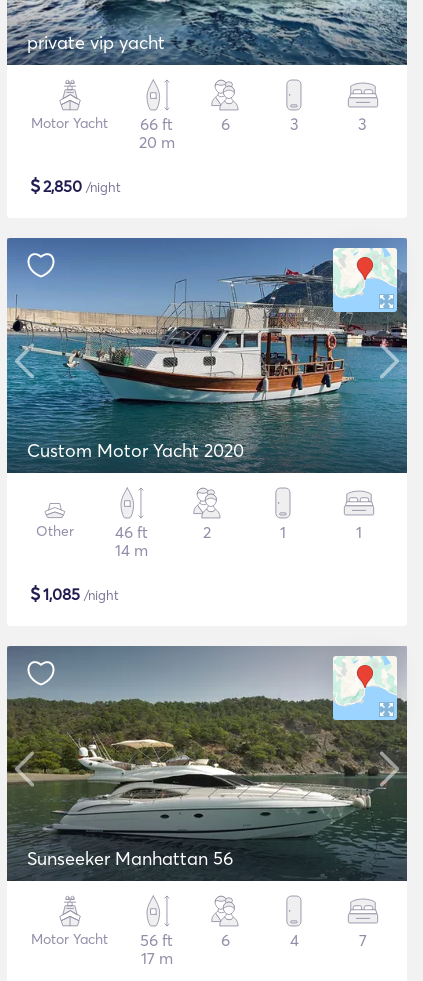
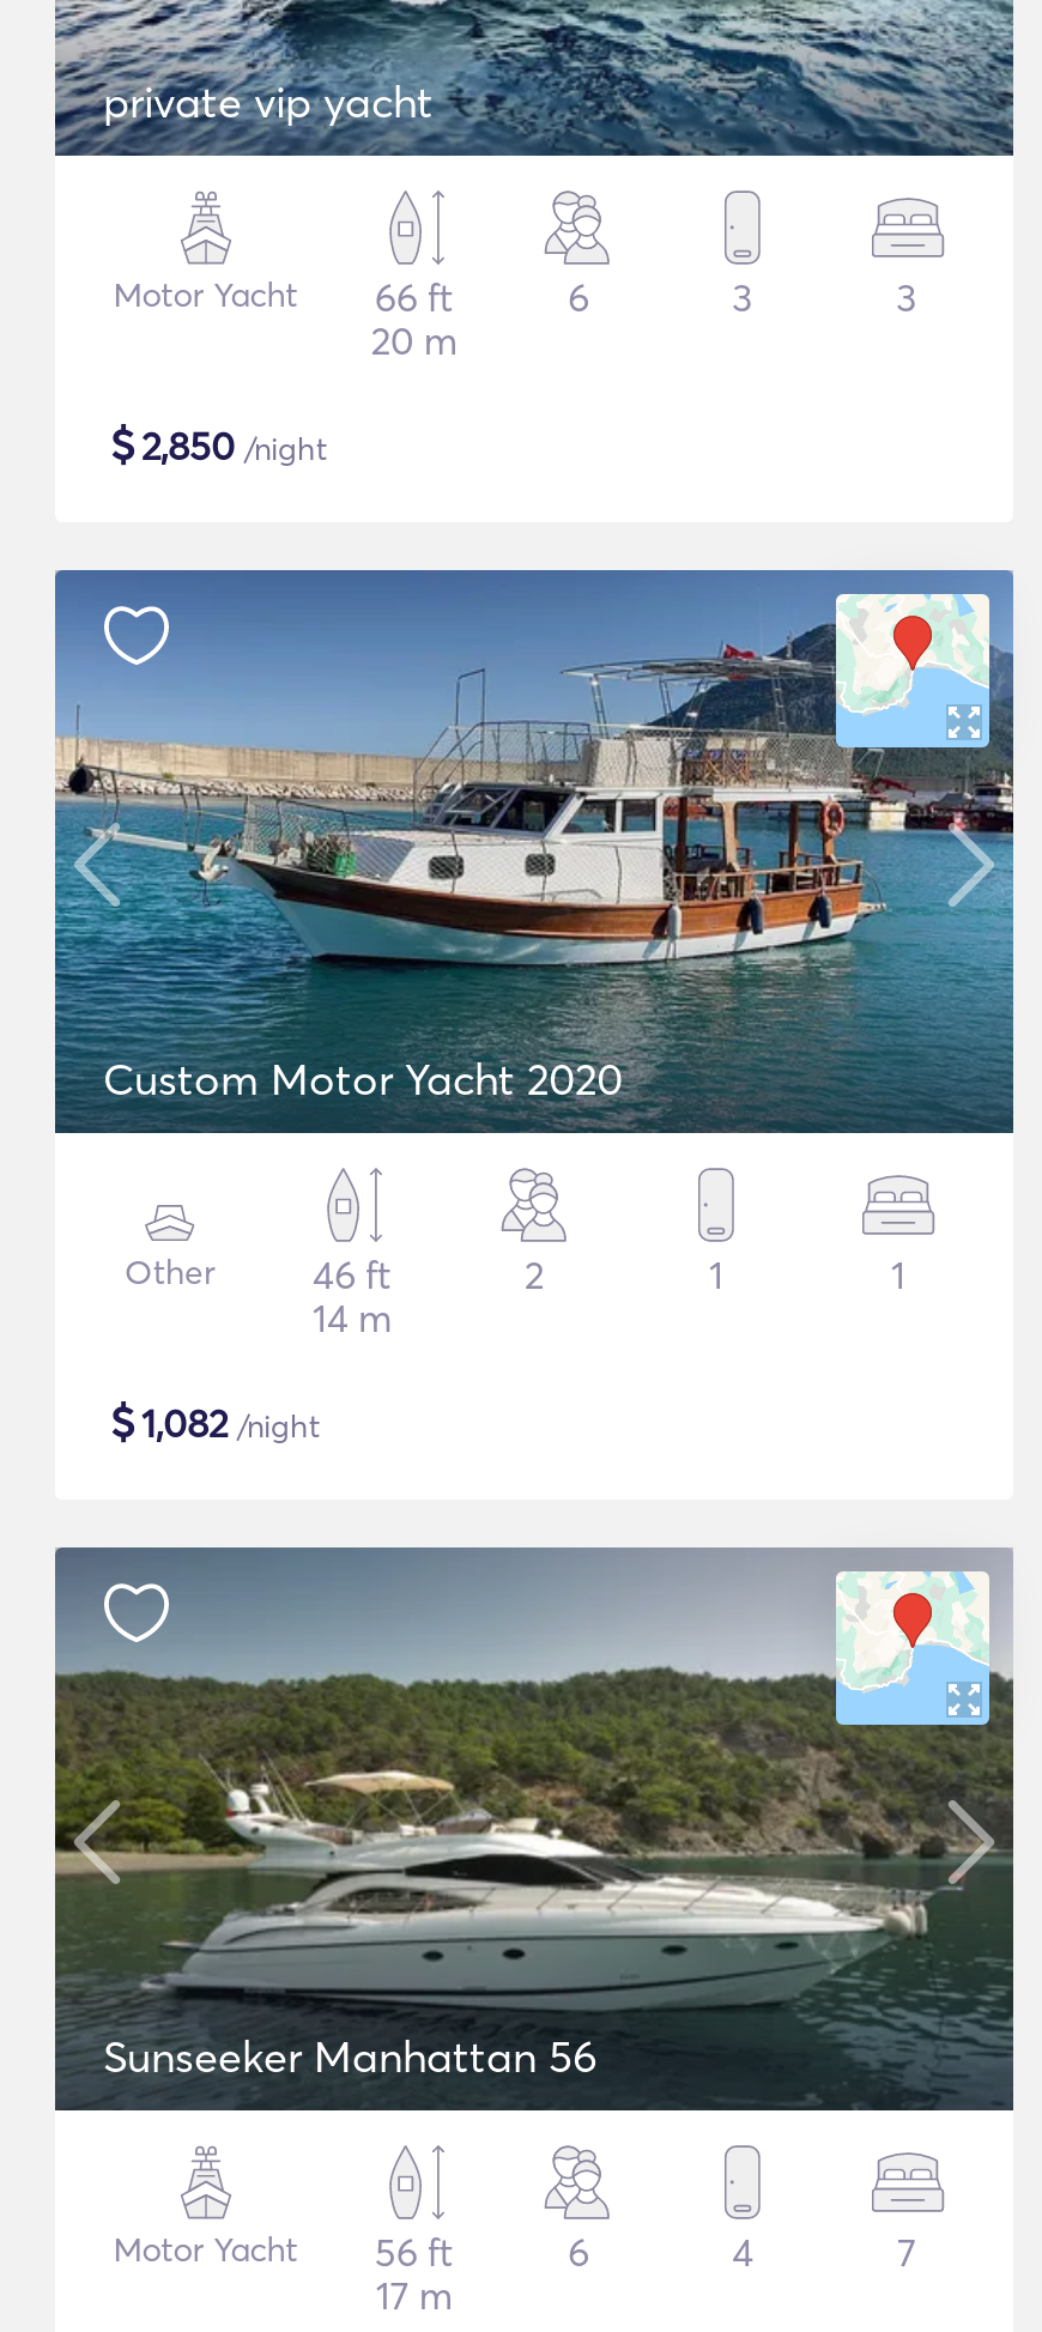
[30,582,119,605] $1,085 /night -> [110,1394,321,1449] $1,082 /night

